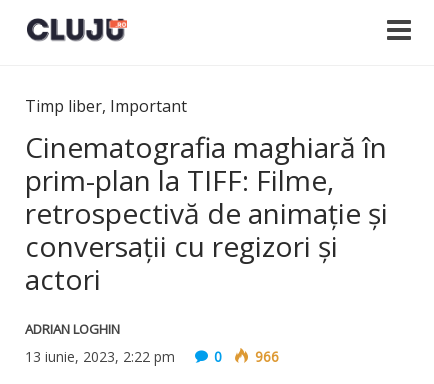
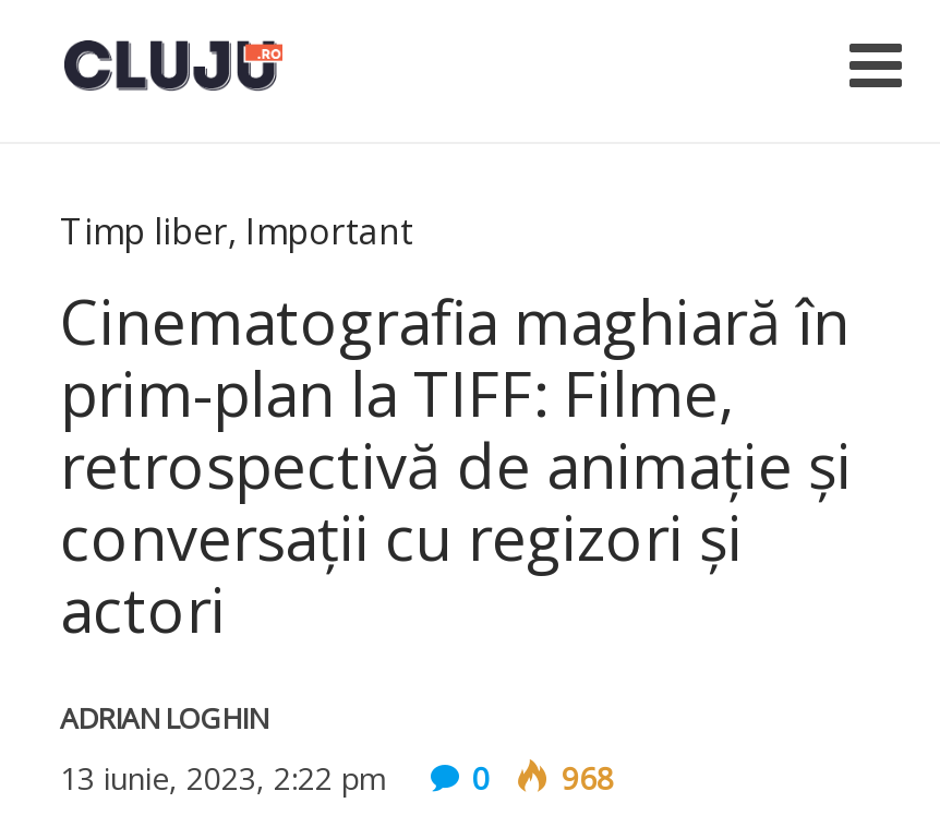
[214,347,279,366] 0 966 -> [472,757,614,799] 0 968

